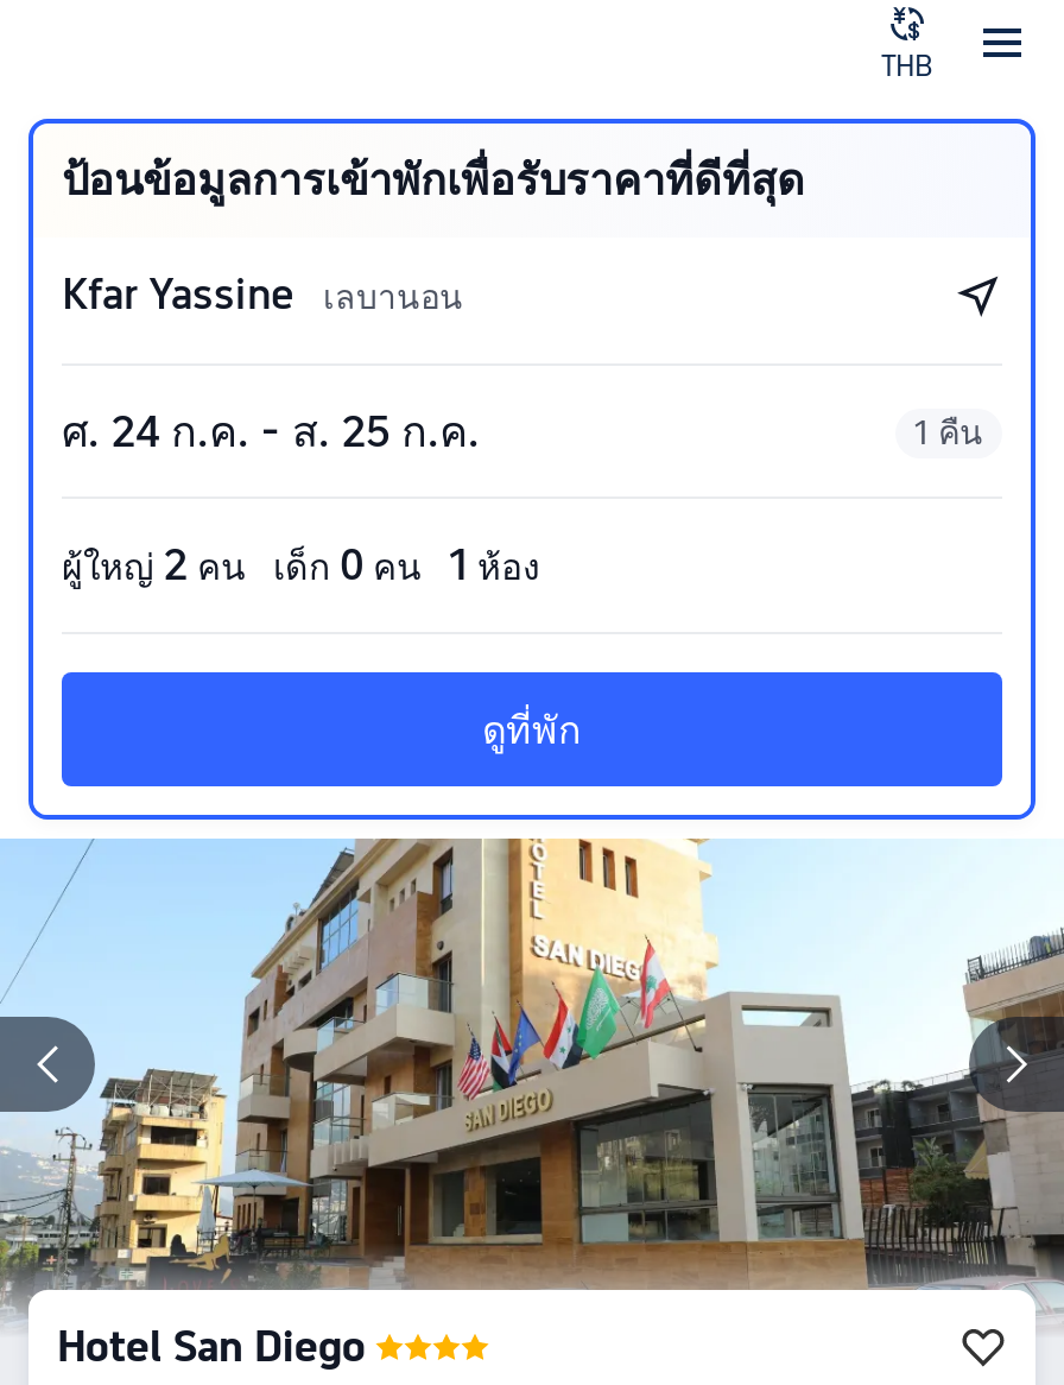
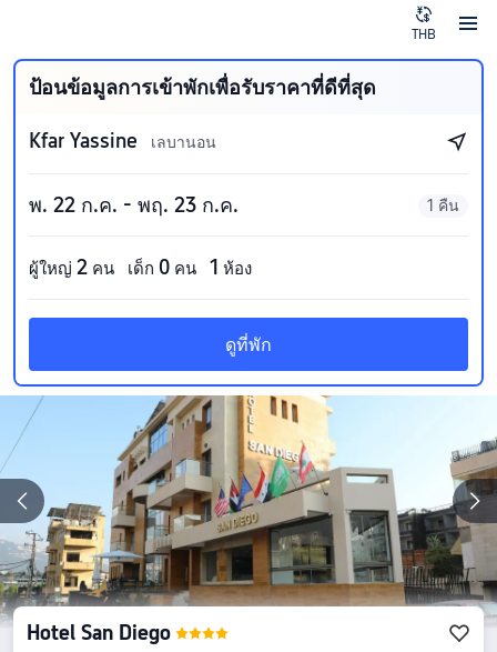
[62,406,480,456] ศ. 24 ก.ค. - ส. 25 ก.ค. -> [29,193,239,217] พ. 22 ก.ค. - พฤ. 23 ก.ค.

